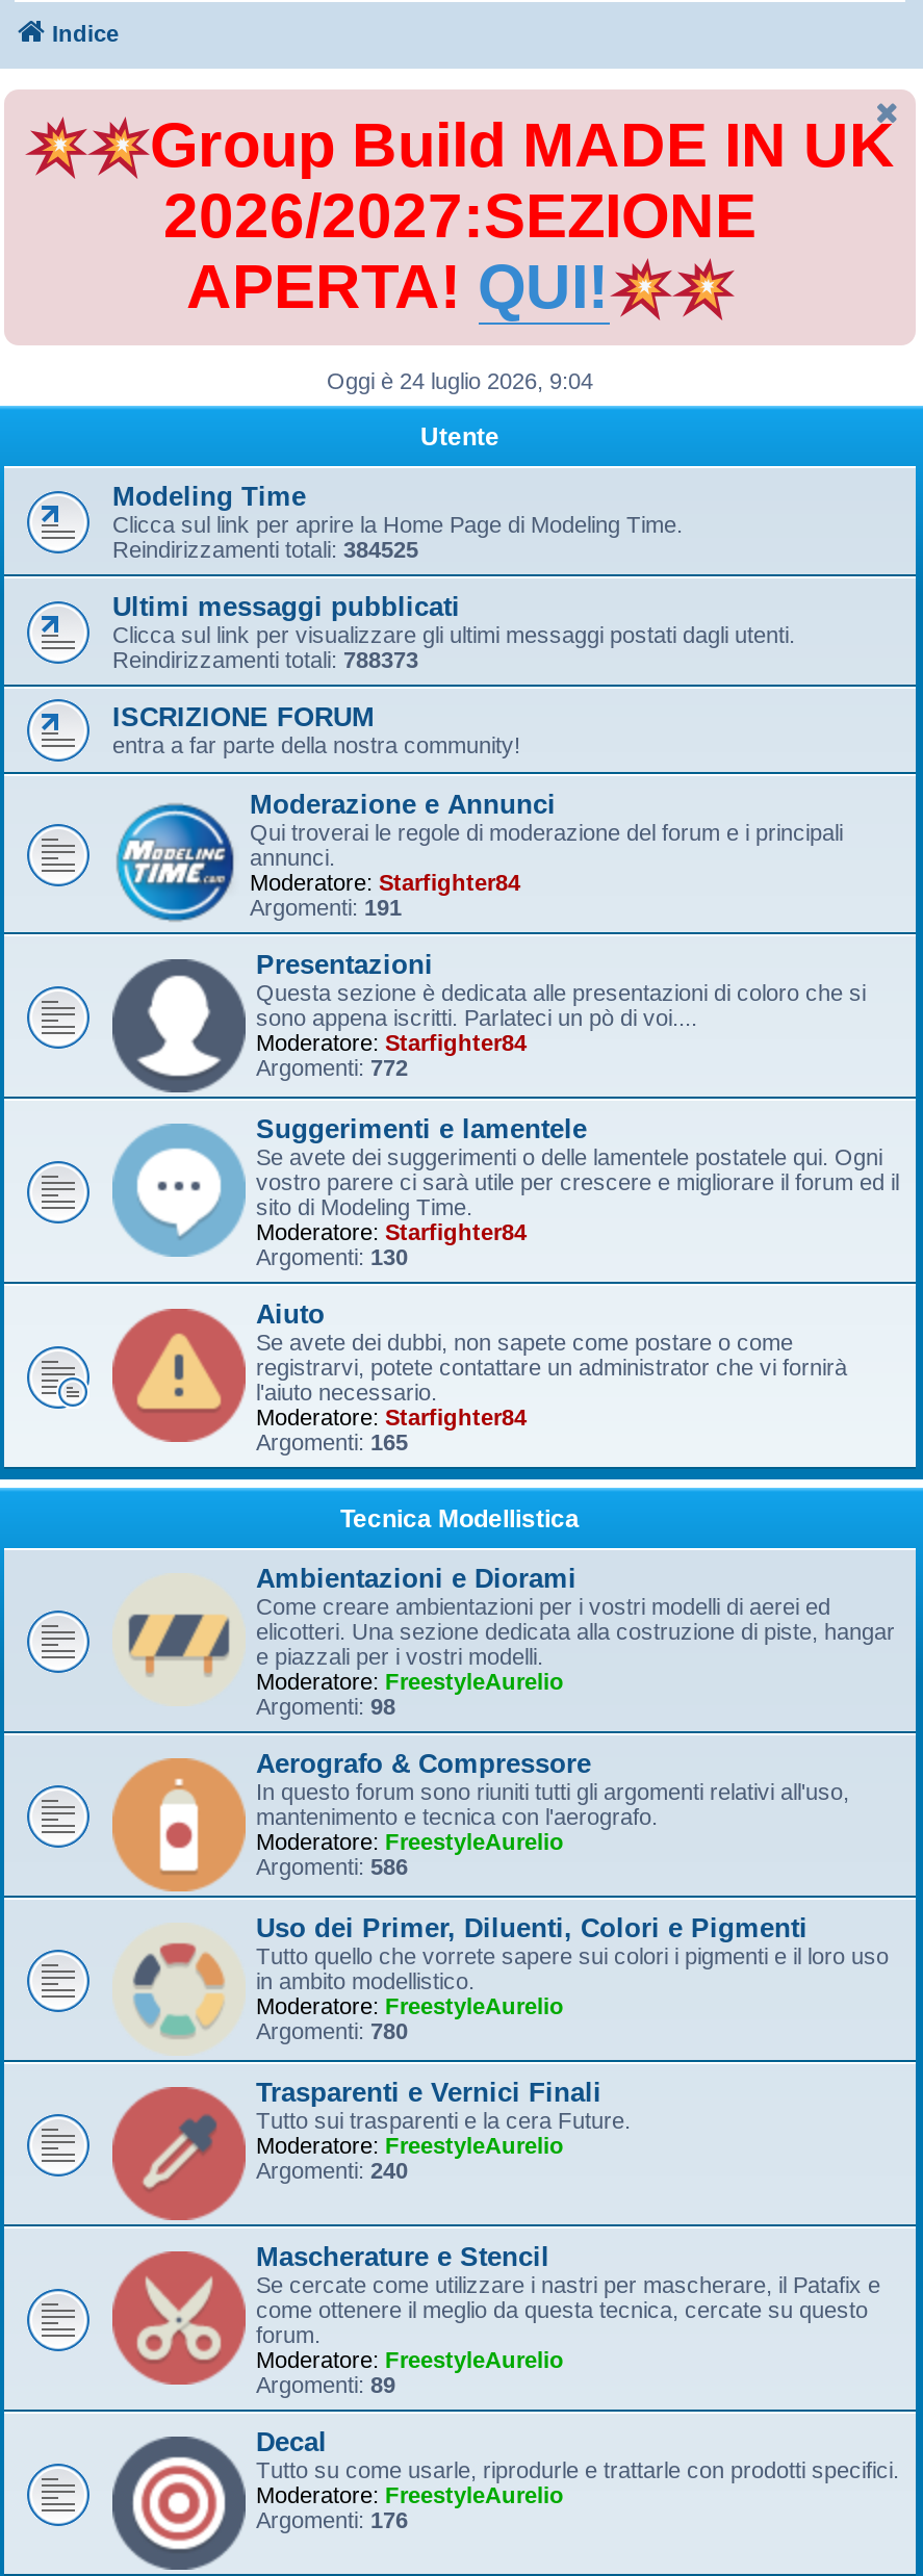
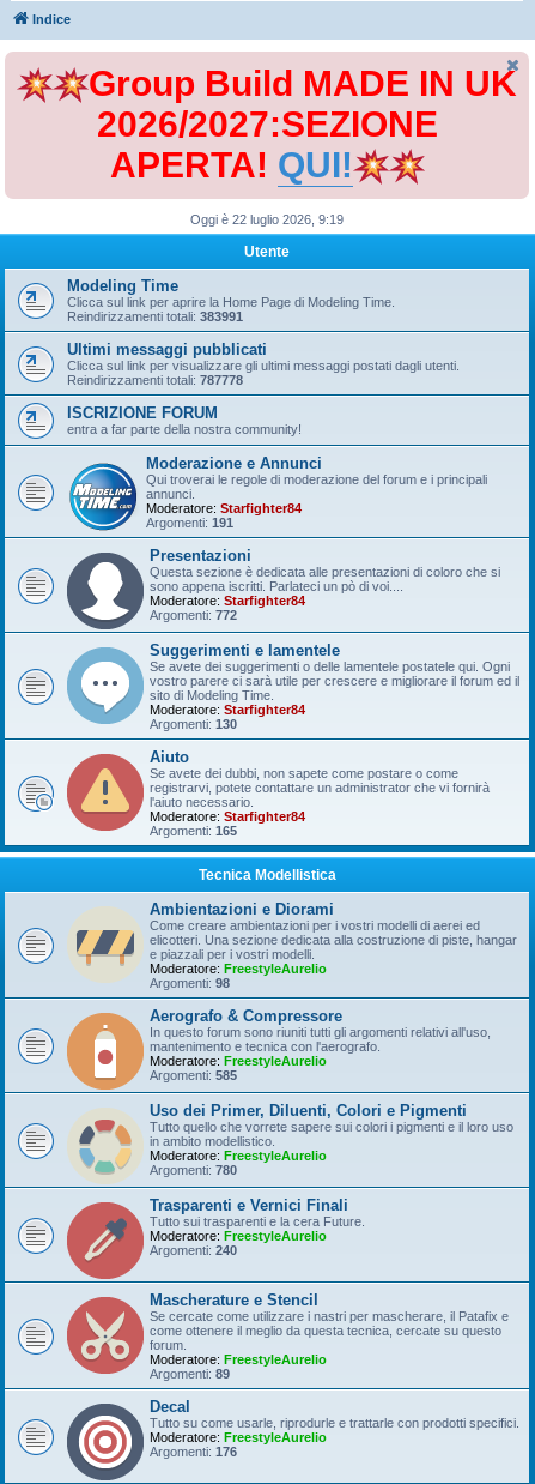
[327,368,593,393] Oggi è 24 luglio 2026, 9:04 -> [190,212,344,227] Oggi è 22 luglio 2026, 9:19
[112,537,418,562] Reindirizzamenti totali: 384525 -> [67,309,243,324] Reindirizzamenti totali: 383991
[112,647,418,672] Reindirizzamenti totali: 788373 -> [67,373,243,387] Reindirizzamenti totali: 787778
[256,1854,408,1879] Argomenti: 586 -> [150,1068,237,1082] Argomenti: 585

